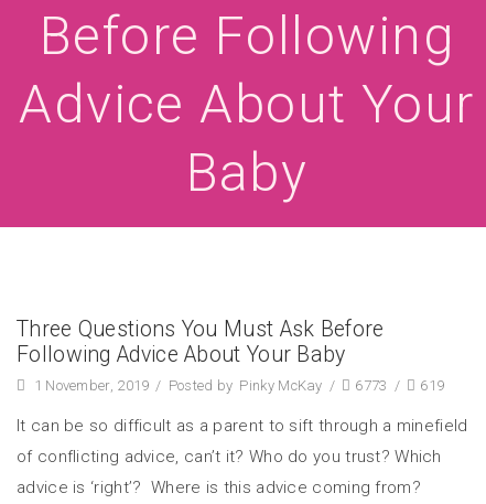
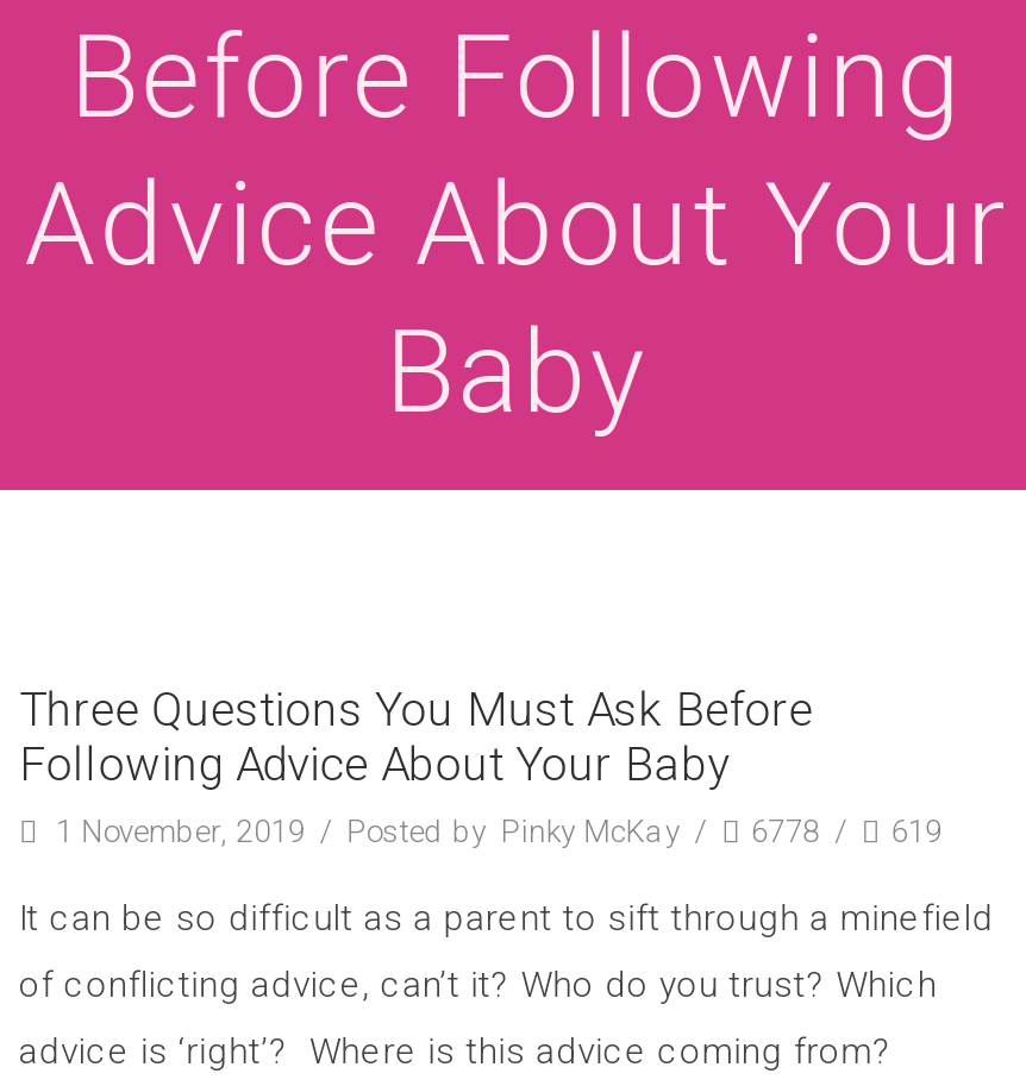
[30,378,444,394] 1 November, 2019 / Posted by Pinky McKay / 6773 / 619 -> [48,814,943,850] 1 November, 2019 / Posted by Pinky McKay / 6778 / 619

